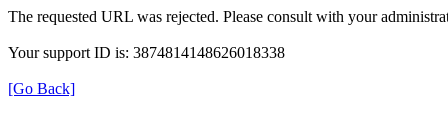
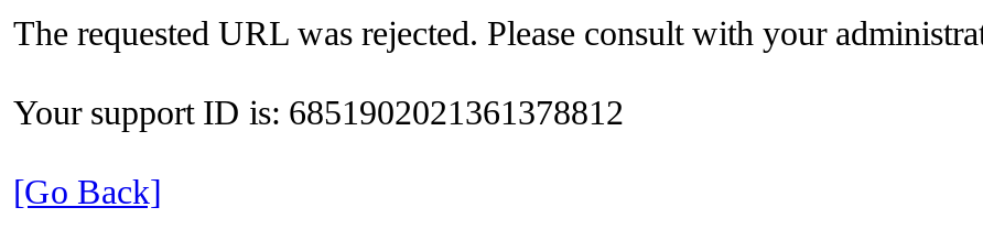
[8,44,285,61] Your support ID is: 3874814148626018338 -> [13,94,624,131] Your support ID is: 6851902021361378812

